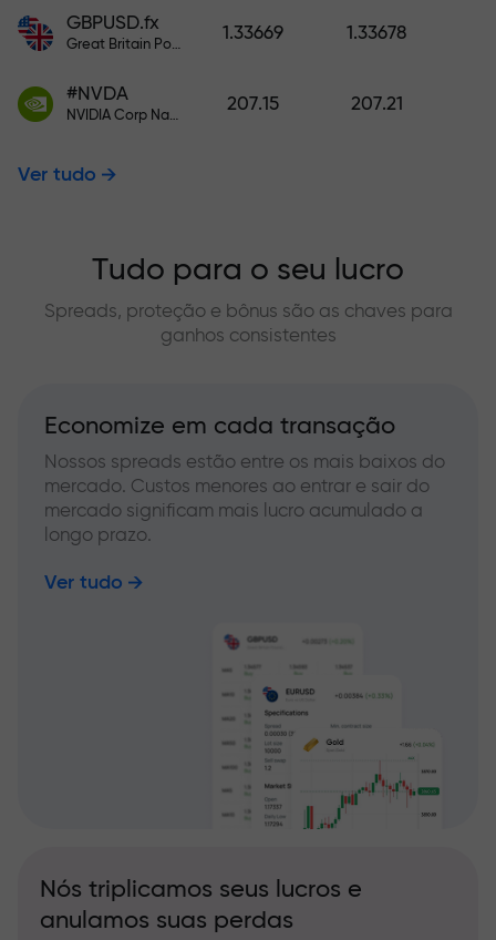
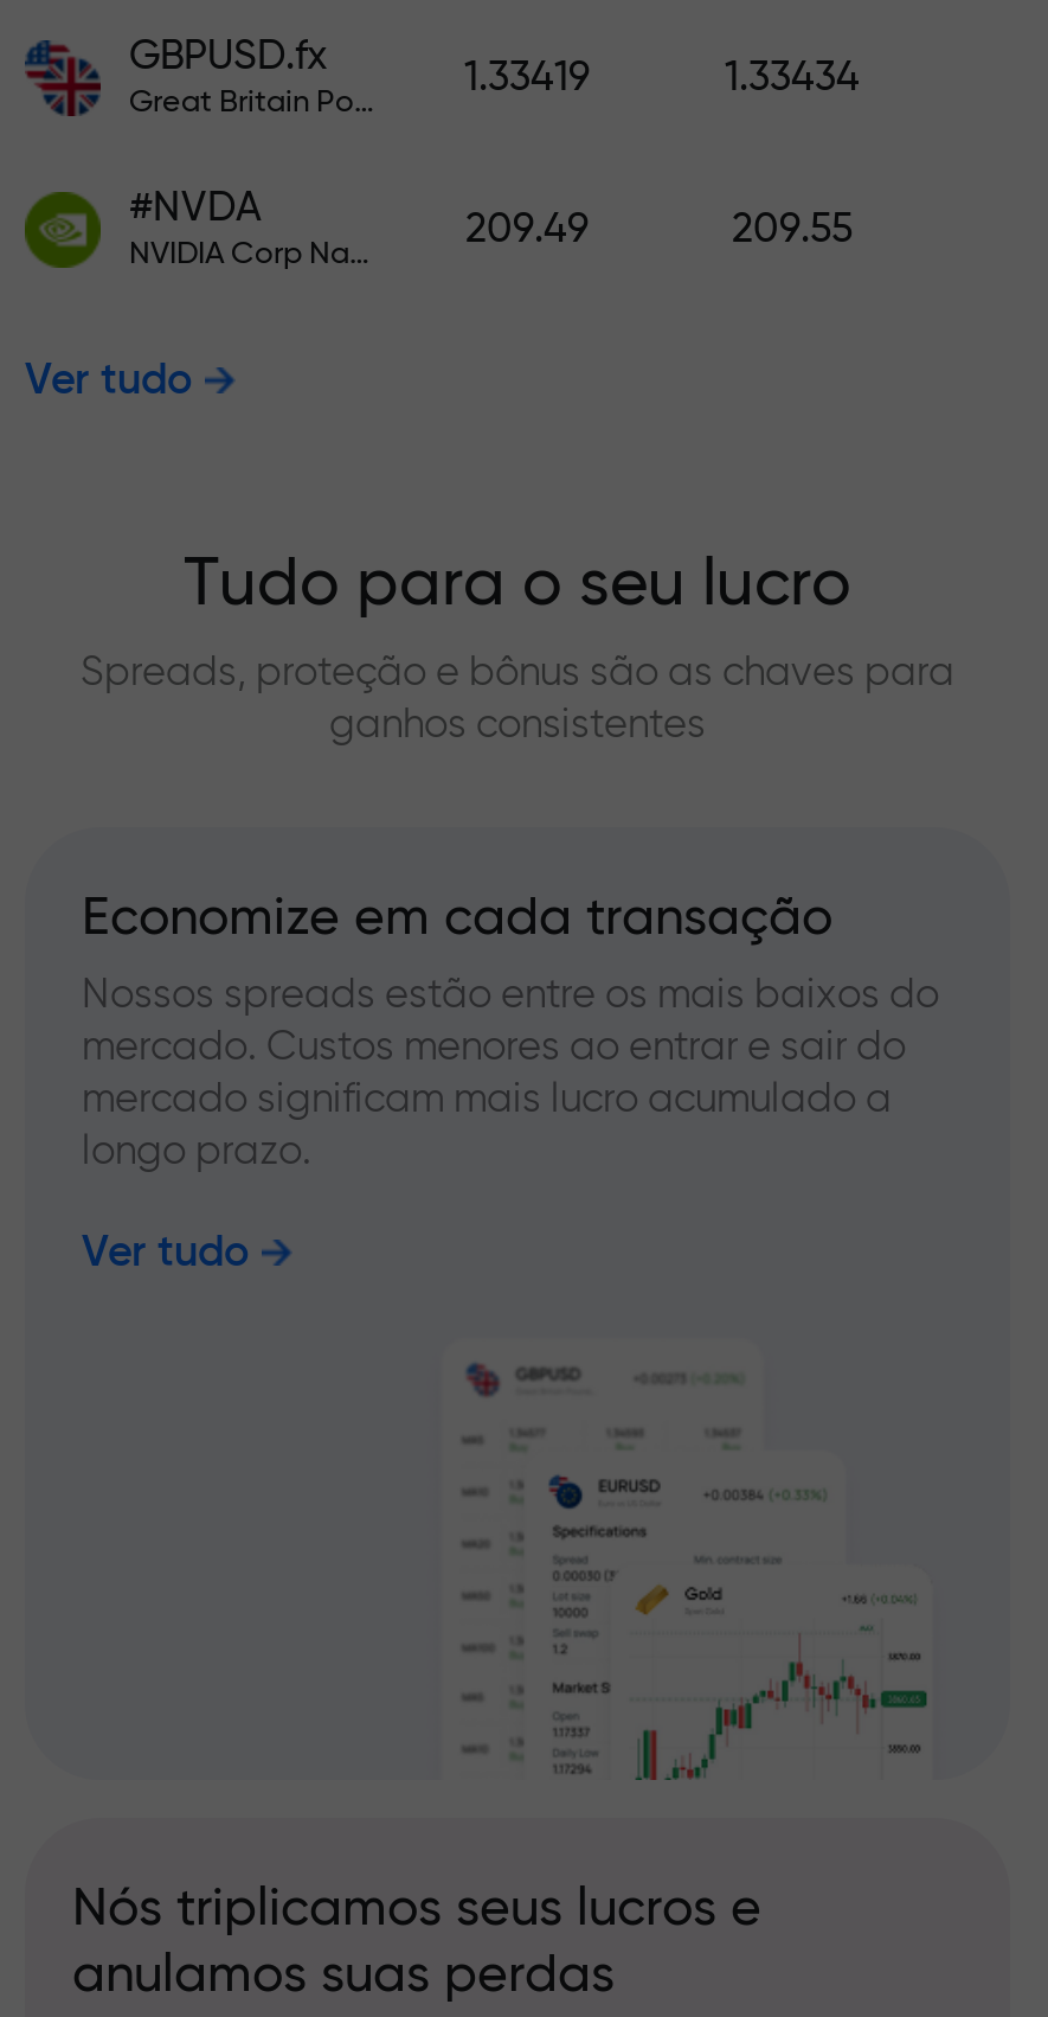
[222,23,283,42] 1.33669 -> [464,57,590,97] 1.33419
[347,23,406,42] 1.33678 -> [725,57,860,97] 1.33434
[226,94,278,113] 207.15 -> [465,209,589,249] 209.49
[350,94,402,113] 207.21 -> [732,209,853,249] 209.55

